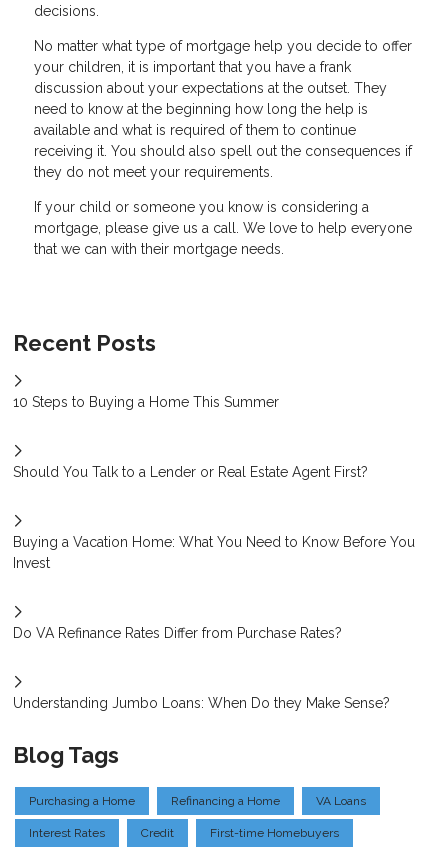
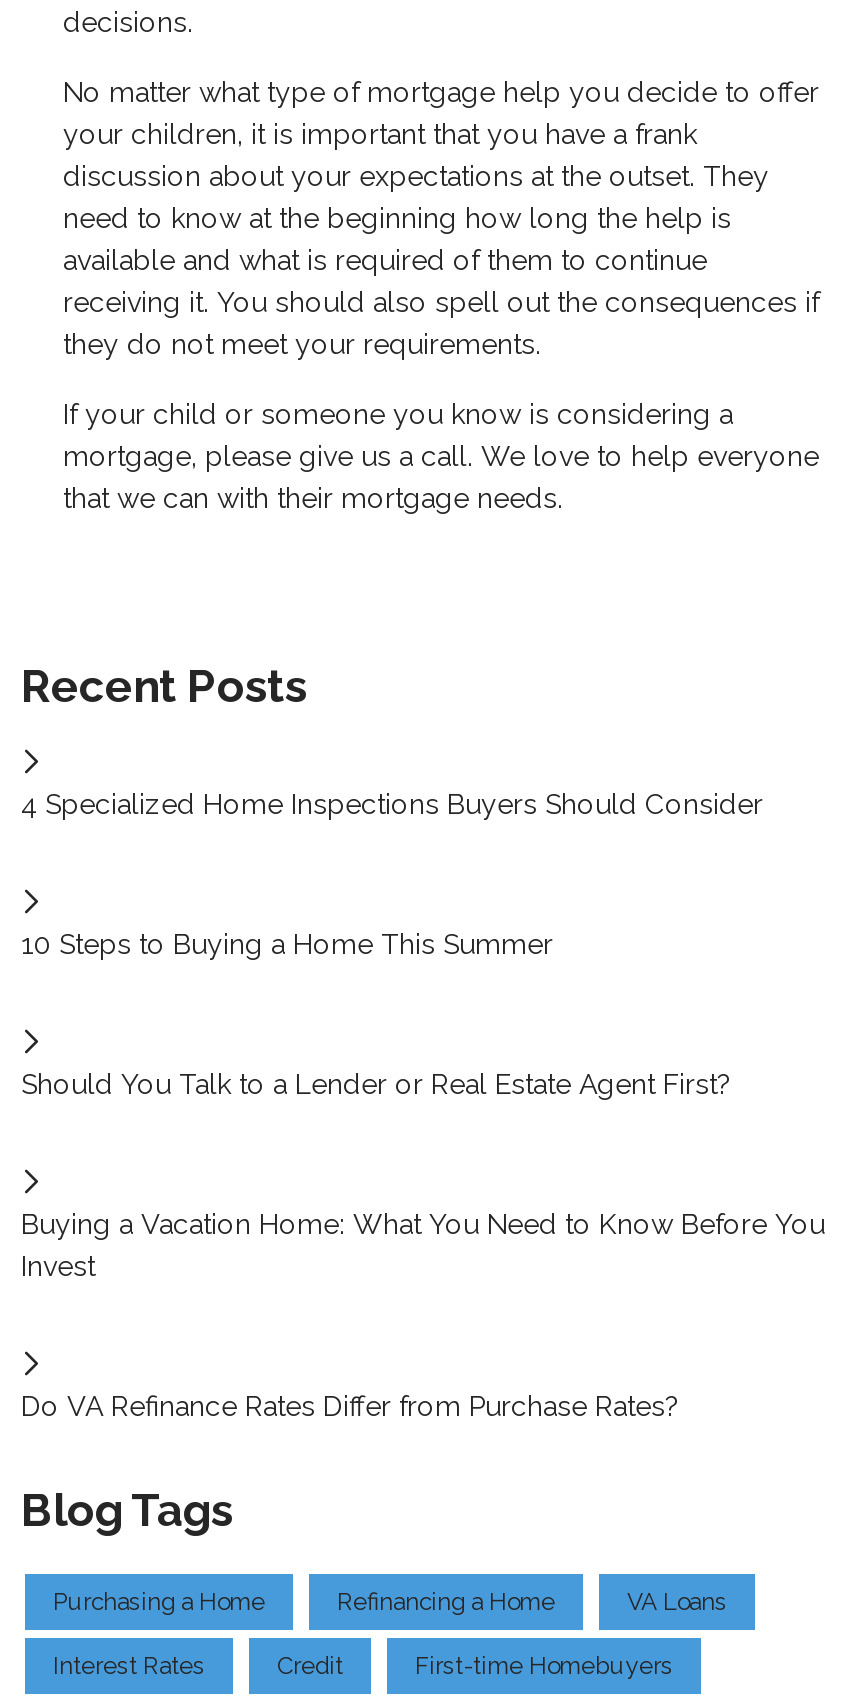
none -> [21,787,763,819] 4 Specialized Home Inspections Buyers Should Consider
moved [13,393,415,640] -> [21,927,825,1421]: 10 Steps to Buying a Home This Summer | Should You Talk to a Lender or Real Estate Agent First? | Buying a Vacation Home: What You Need to Know Before You | Invest | Do VA Refinance Rates Differ from Purchase Rates?
[13,694,390,710] Understanding Jumbo Loans: When Do they Make Sense? -> none

